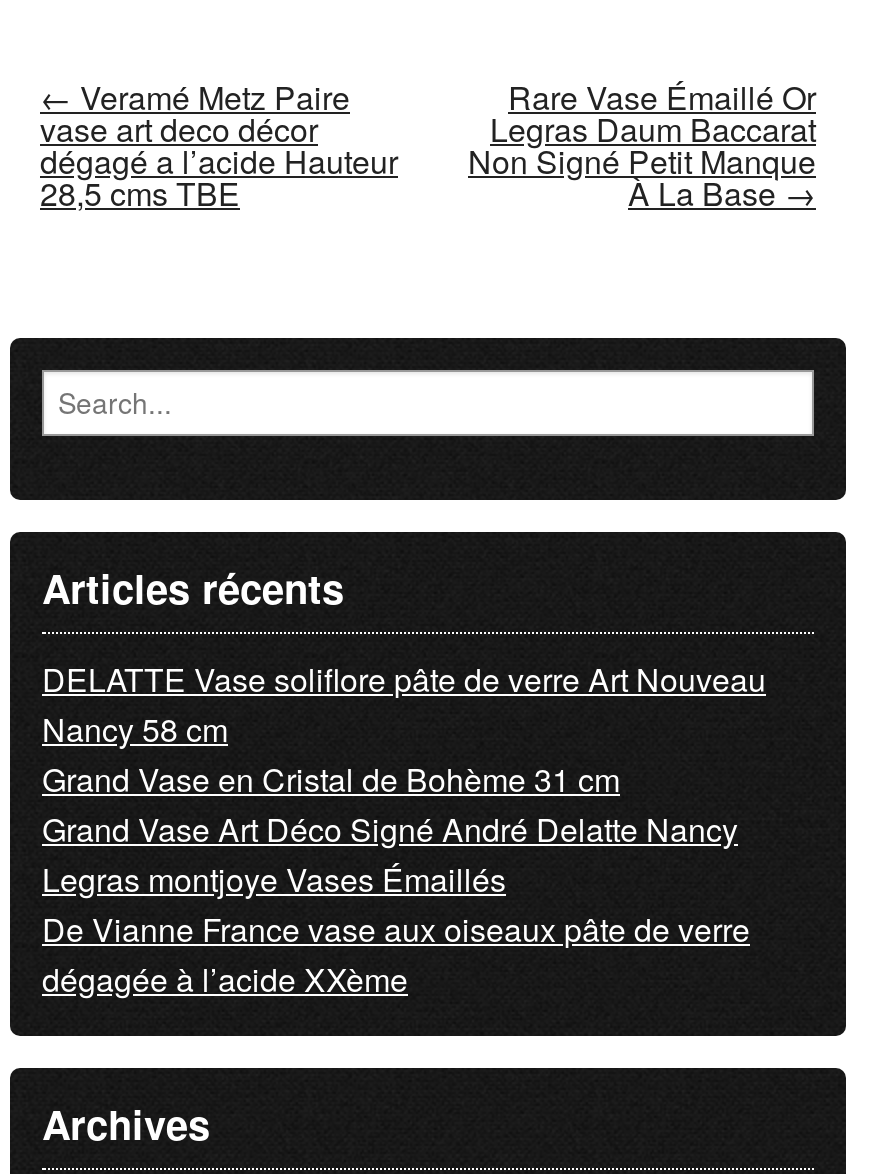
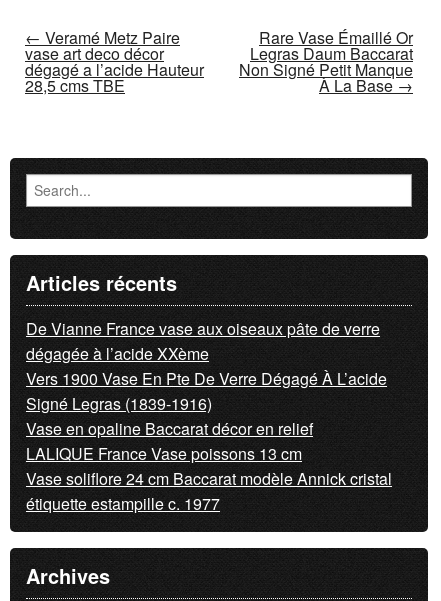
[42,655,766,901] DELATTE Vase soliflore pâte de verre Art Nouveau | Nancy 58 cm | Grand Vase en Cristal de Bohème 31 cm | Grand Vase Art Déco Signé André Delatte Nancy | Legras montjoye Vases Émaillés -> none
moved [42,905,750,1001] -> [26,317,380,365]: De Vianne France vase aux oiseaux pâte de verre | dégagée à l’acide XXème
none -> [26,367,392,515] Vers 1900 Vase En Pte De Verre Dégagé À L’acide | Signé Legras (1839-1916) | Vase en opaline Baccarat décor en relief | LALIQUE France Vase poissons 13 cm | Vase soliflore 24 cm Baccarat modèle Annick cristal | étiquette estampille c. 1977

